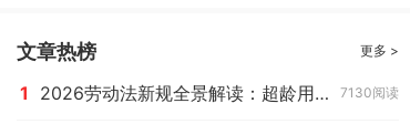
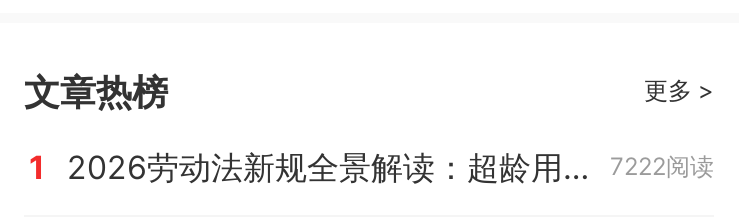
[340,84,399,101] 7130阅读 -> [610,152,714,182] 7222阅读

